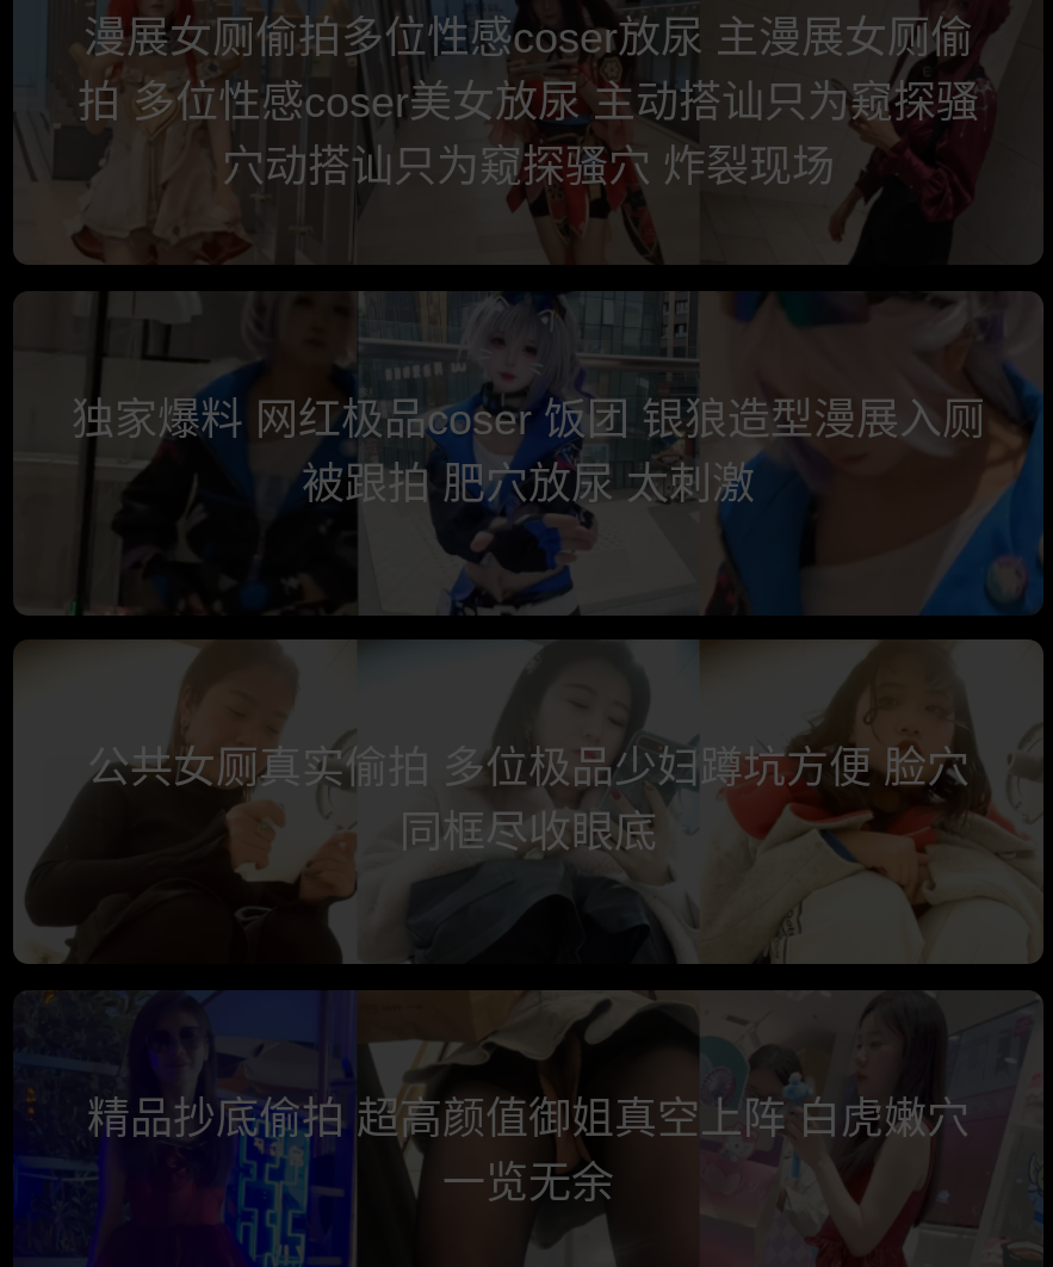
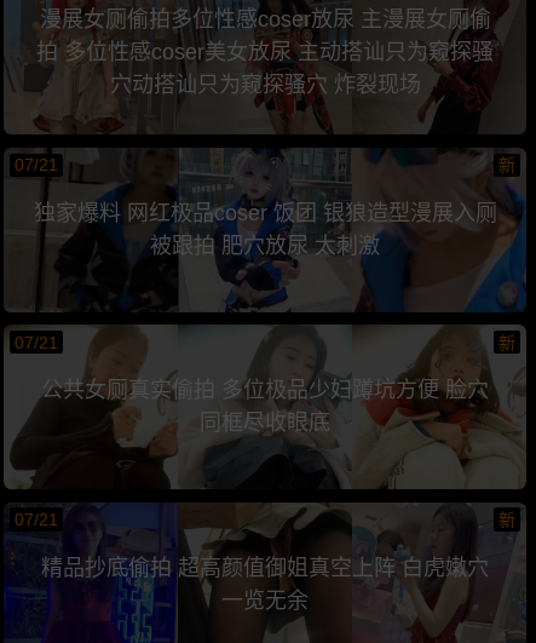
none -> [14,155,516,174] 07/21 | 新
none -> [14,332,516,352] 07/21 | 新
none -> [14,510,516,529] 07/21 | 新

